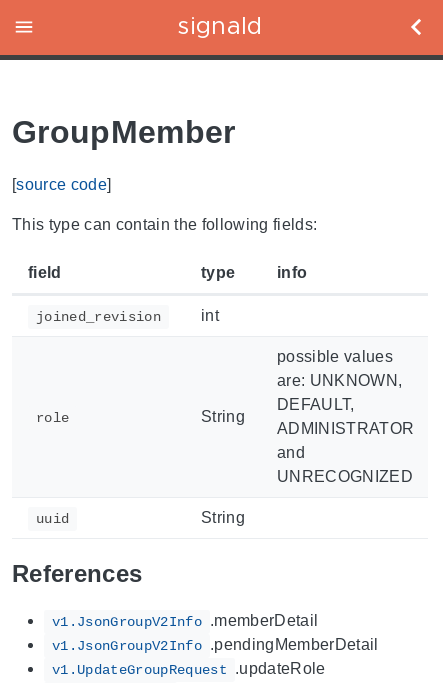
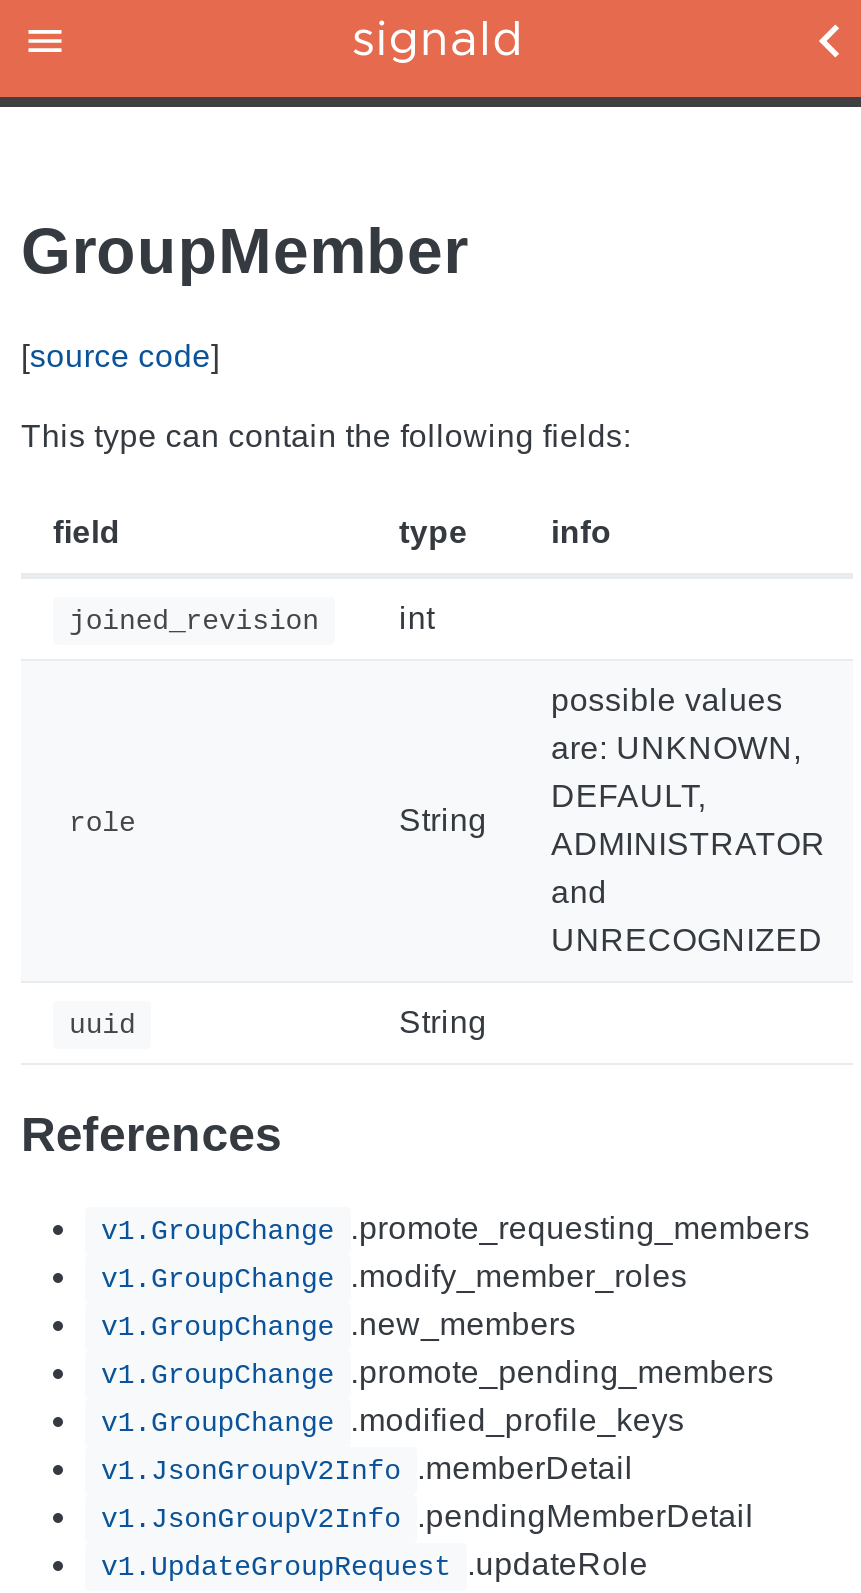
none -> [101,1212,810,1440] v1.GroupChange .promote_requesting_members | v1.GroupChange .modify_member_roles | v1.GroupChange .new_members | v1.GroupChange .promote_pending_members | v1.GroupChange .modified_profile_keys

